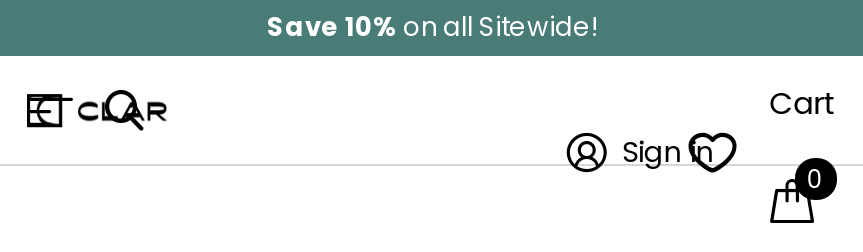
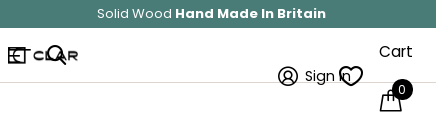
[267,8,599,46] Save 10% on all Sitewide! -> [96,4,325,23] Solid Wood Hand Made In Britain

